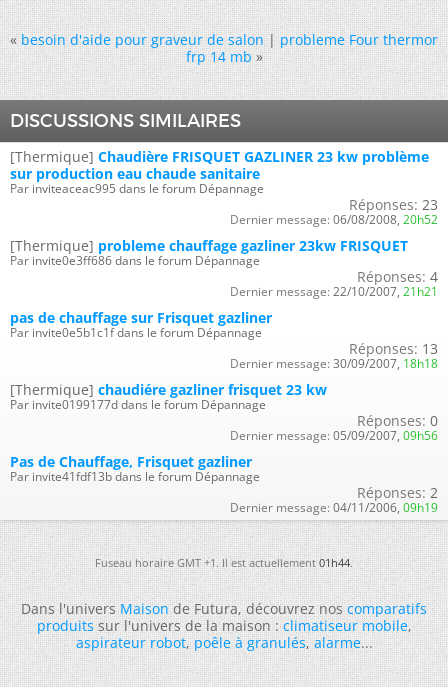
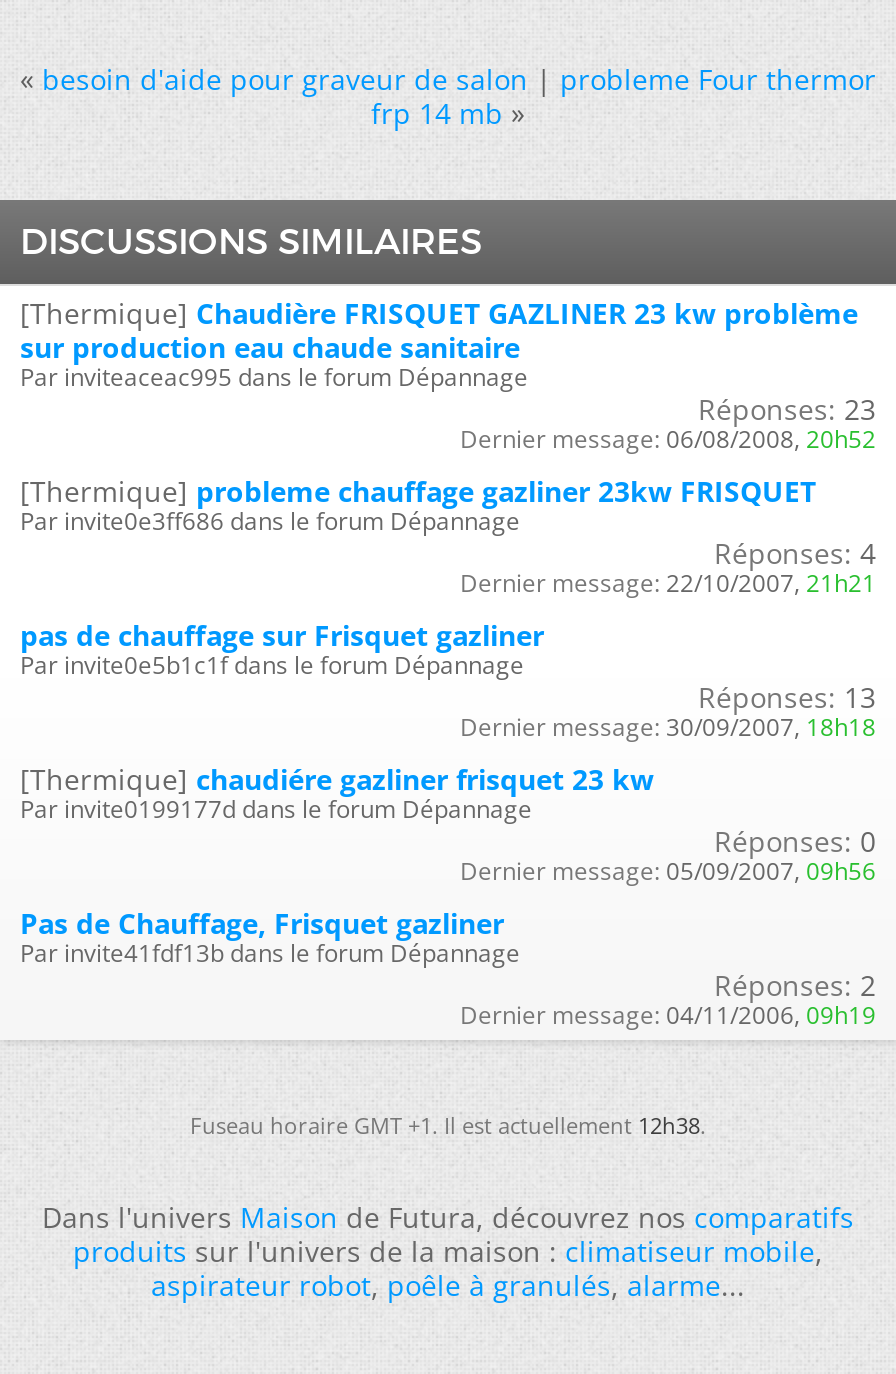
[95,555,353,570] Fuseau horaire GMT +1. Il est actuellement 01h44. -> [190,1110,706,1140] Fuseau horaire GMT +1. Il est actuellement 12h38.

